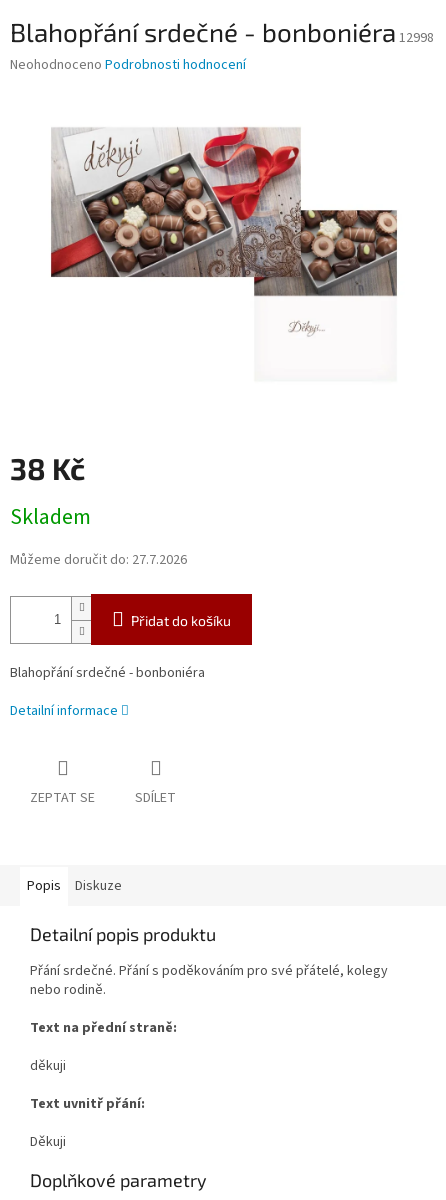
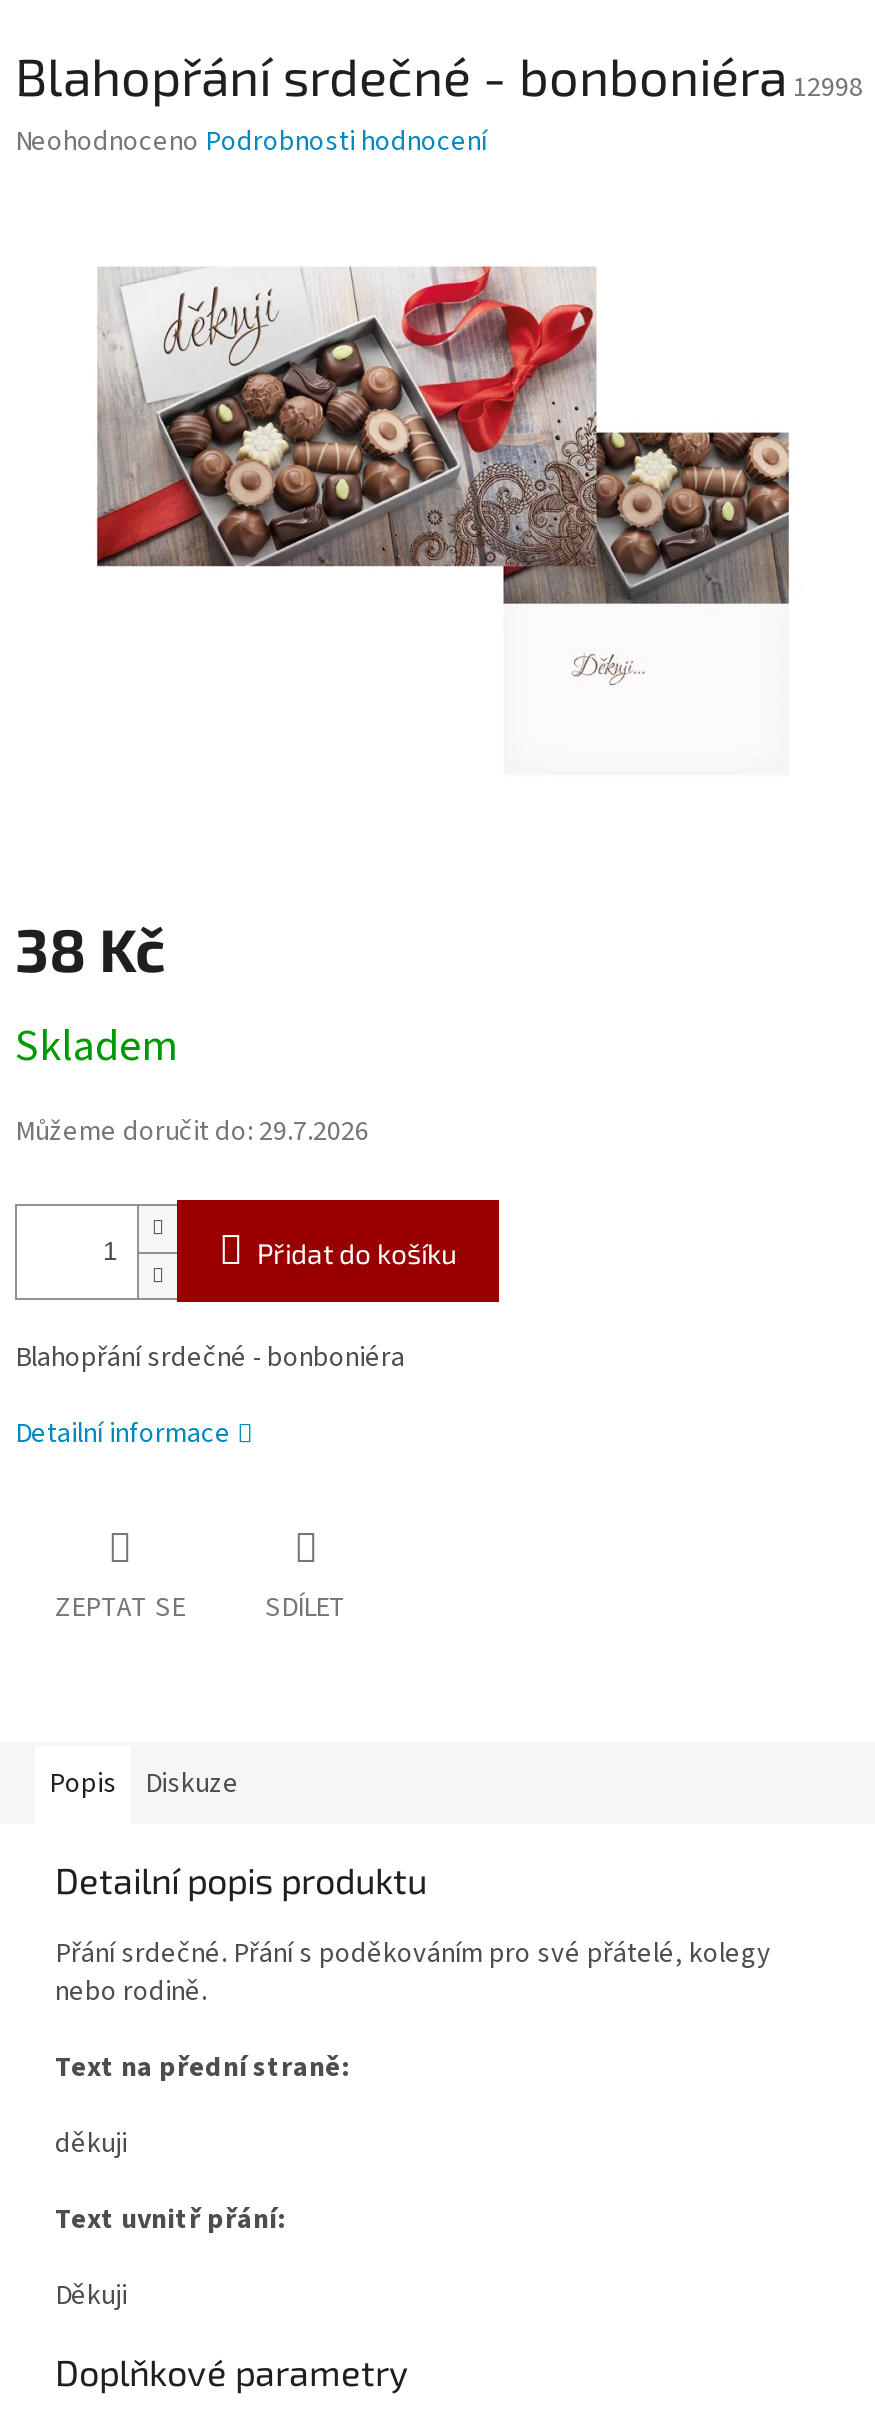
[10,550,187,570] Můžeme doručit do: 27.7.2026 -> [15,1113,369,1153] Můžeme doručit do: 29.7.2026

